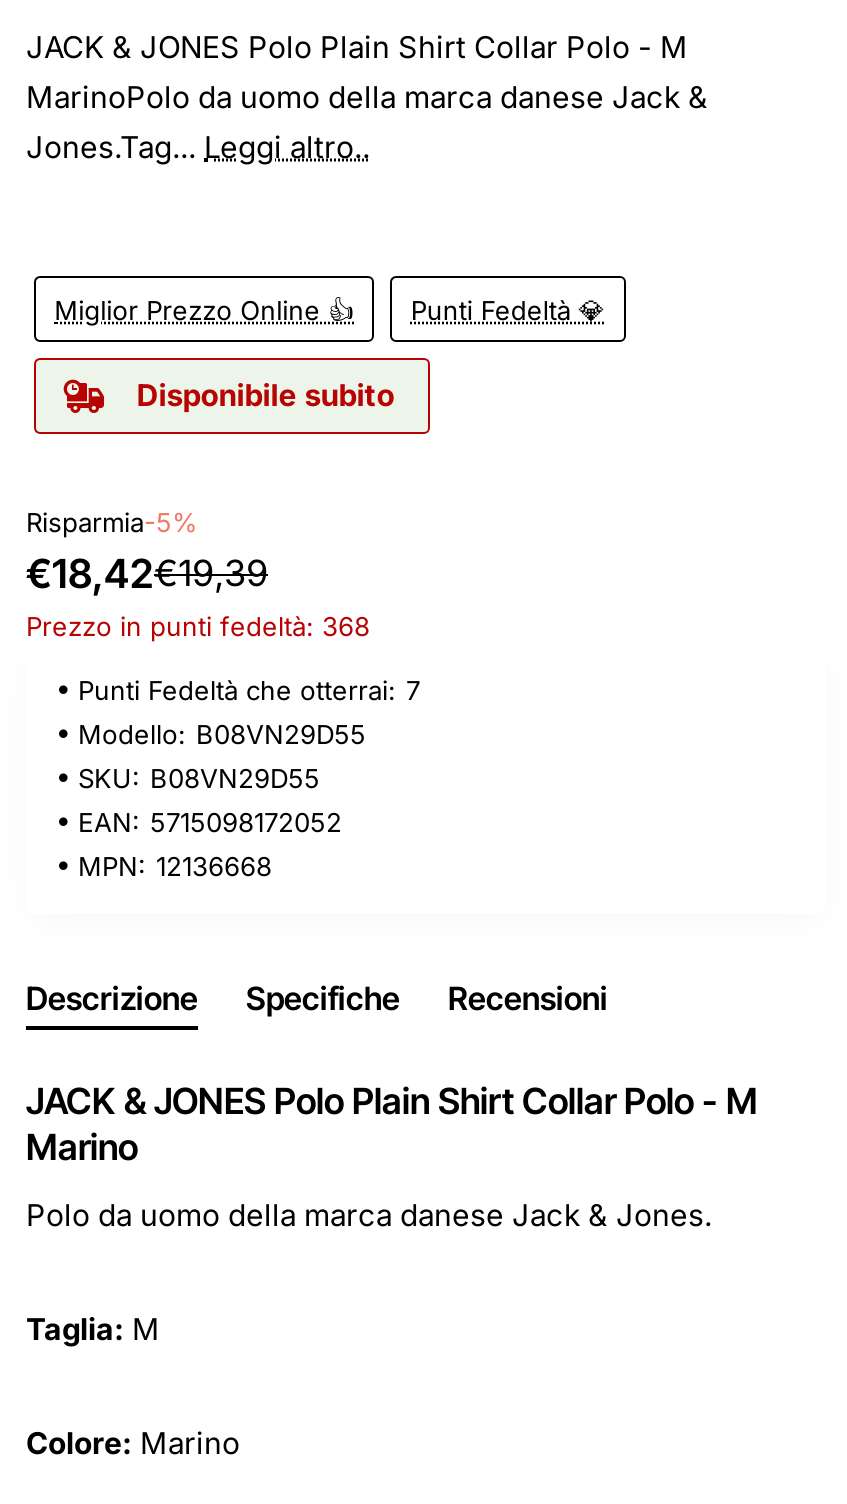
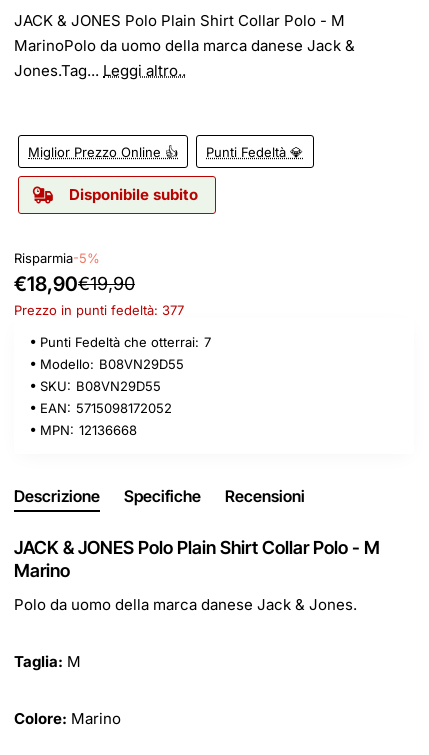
[26,550,268,598] €18,42€19,39 -> [14,272,135,296] €18,90€19,90
[26,610,370,642] Prezzo in punti fedeltà: 368 -> [14,302,184,318] Prezzo in punti fedeltà: 377

